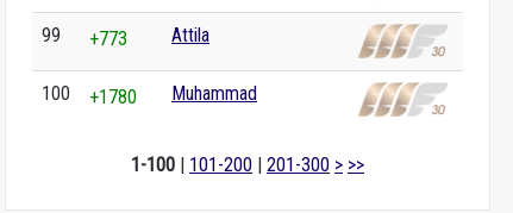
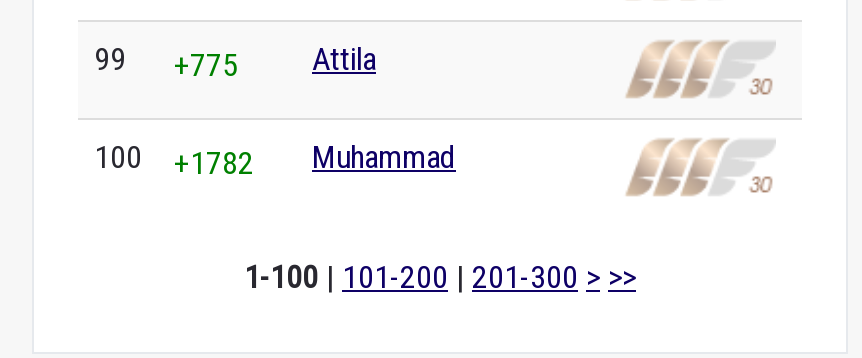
[42,24,209,50] 99 +773 Attila -> [94,40,376,84] 99 +775 Attila
[42,82,257,108] 100 +1780 Muhammad -> [94,138,456,182] 100 +1782 Muhammad

